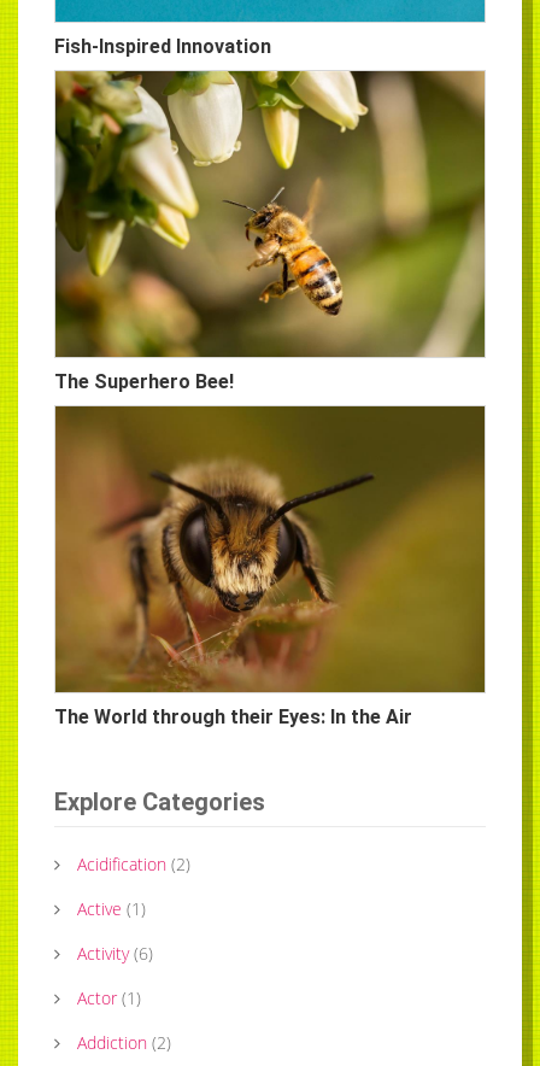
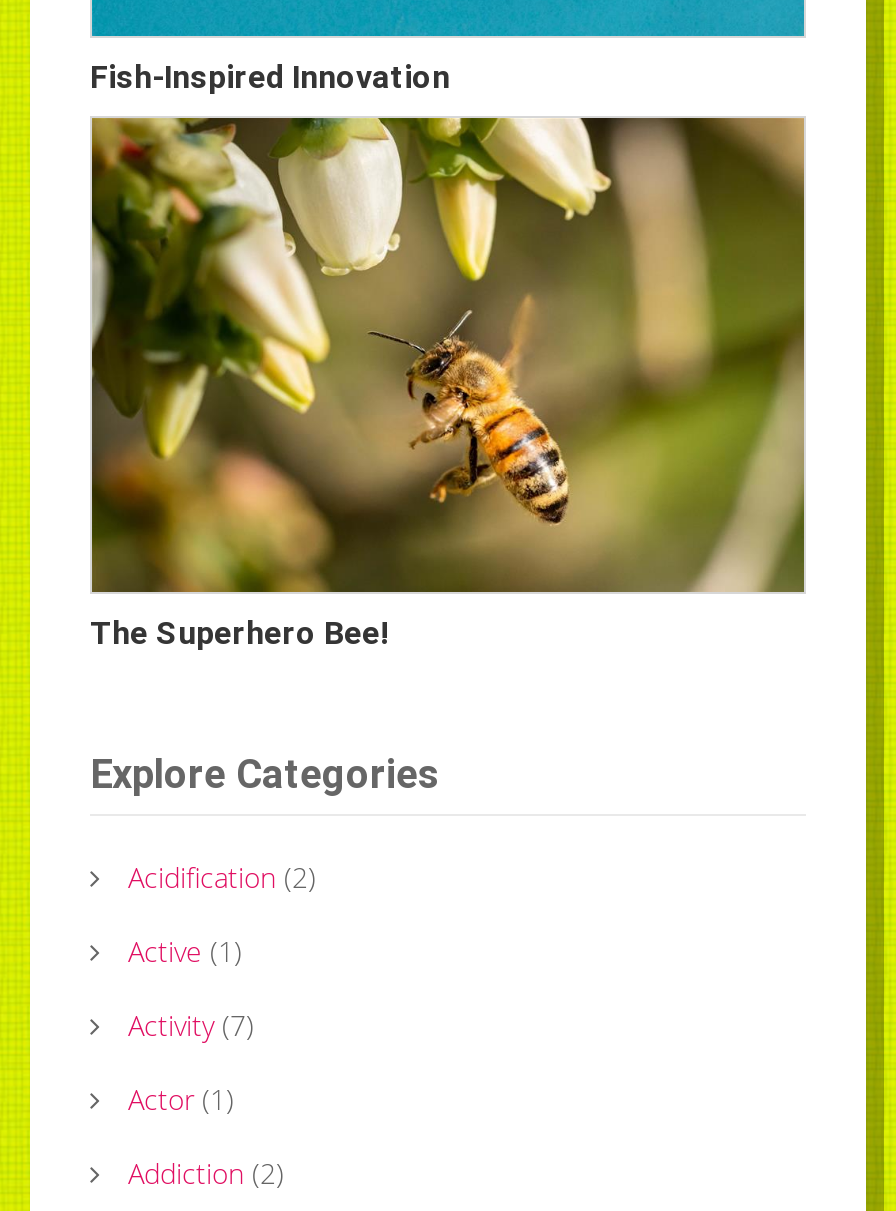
[54,405,486,729] [image] | The World through their Eyes: In the Air -> none
[77,942,153,965] Activity (6) -> [128,1006,254,1044] Activity (7)

